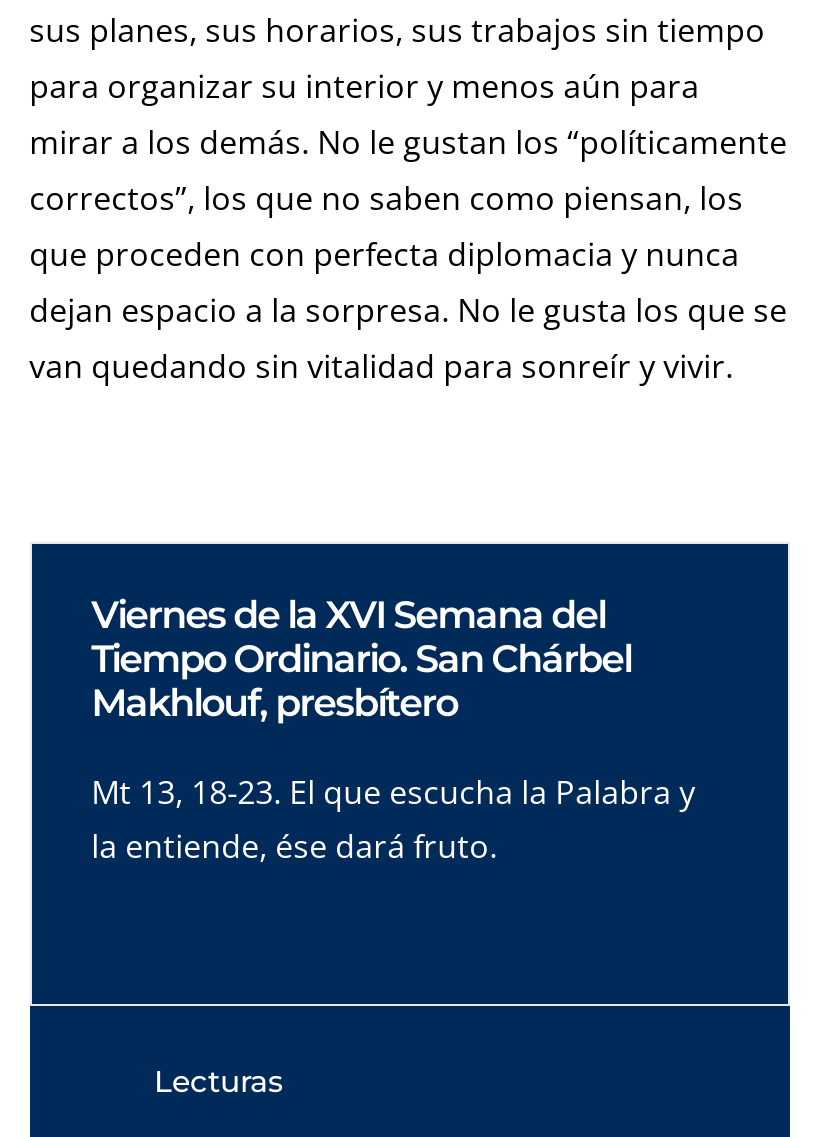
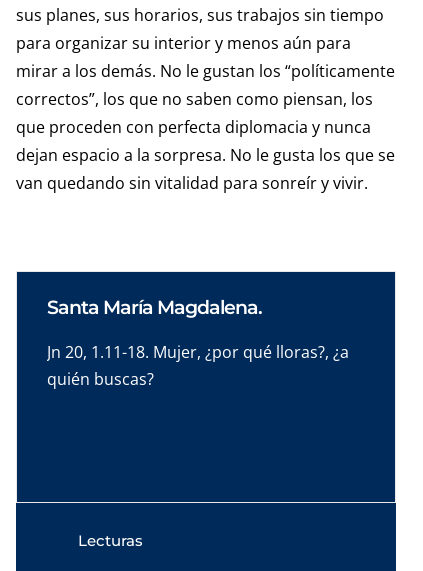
[91,592,631,726] Viernes de la XVI Semana del | Tiempo Ordinario. San Chárbel | Makhlouf, presbítero -> [47,296,262,319] Santa María Magdalena.
[91,770,695,868] Mt 13, 18-23. El que escucha la Palabra y | la entiende, ése dará fruto. -> [47,341,349,390] Jn 20, 1.11-18. Mujer, ¿por qué lloras?, ¿a | quién buscas?

